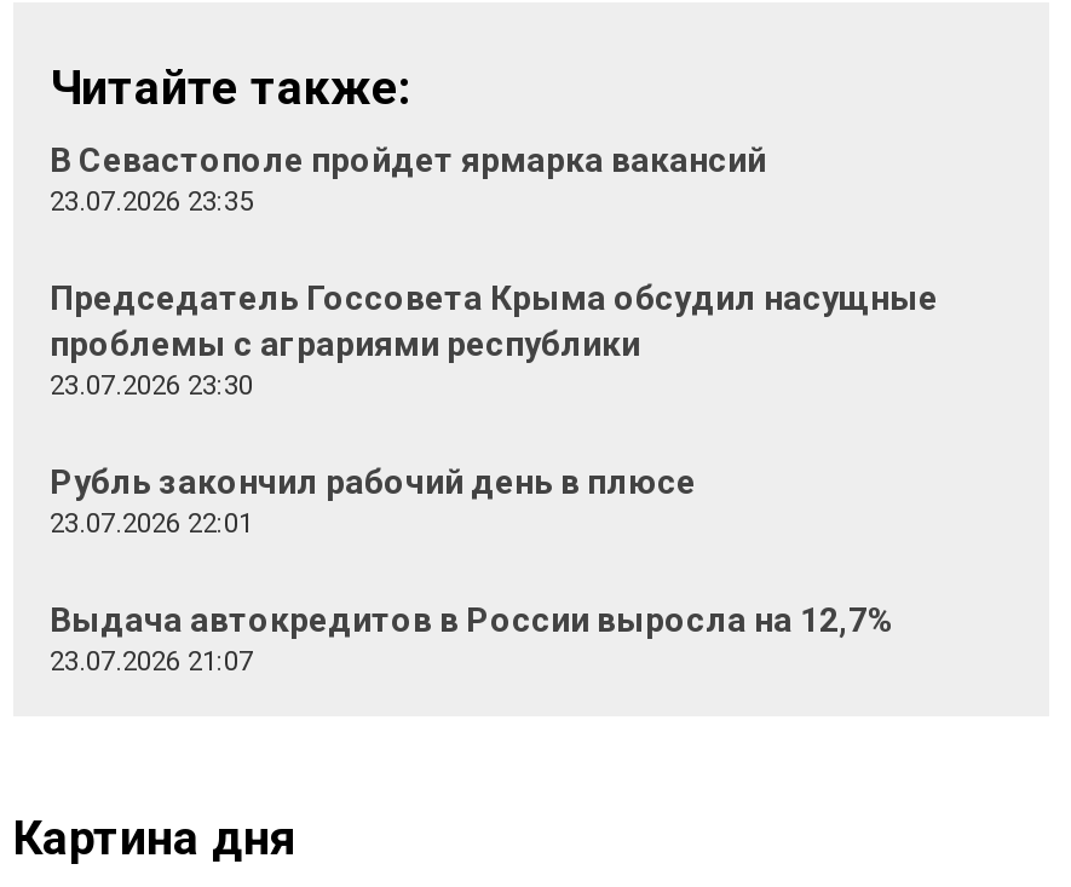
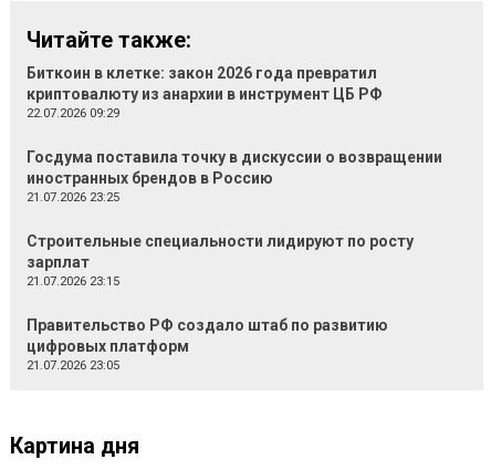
[50,140,766,218] В Севастополе пройдет ярмарка вакансий | 23.07.2026 23:35 -> [27,64,383,121] Биткоин в клетке: закон 2026 года превратил | криптовалюту из анархии в инструмент ЦБ РФ | 22.07.2026 09:29
[50,278,938,402] Председатель Госсовета Крыма обсудил насущные | проблемы с аграриями республики | 23.07.2026 23:30 -> [27,148,442,205] Госдума поставила точку в дискуссии о возвращении | иностранных брендов в Россию | 21.07.2026 23:25
[50,462,696,540] Рубль закончил рабочий день в плюсе | 23.07.2026 22:01 -> [27,232,414,289] Строительные специальности лидируют по росту | зарплат | 21.07.2026 23:15
[50,600,894,678] Выдача автокредитов в России выросла на 12,7% | 23.07.2026 21:07 -> [27,316,388,373] Правительство РФ создало штаб по развитию | цифровых платформ | 21.07.2026 23:05

